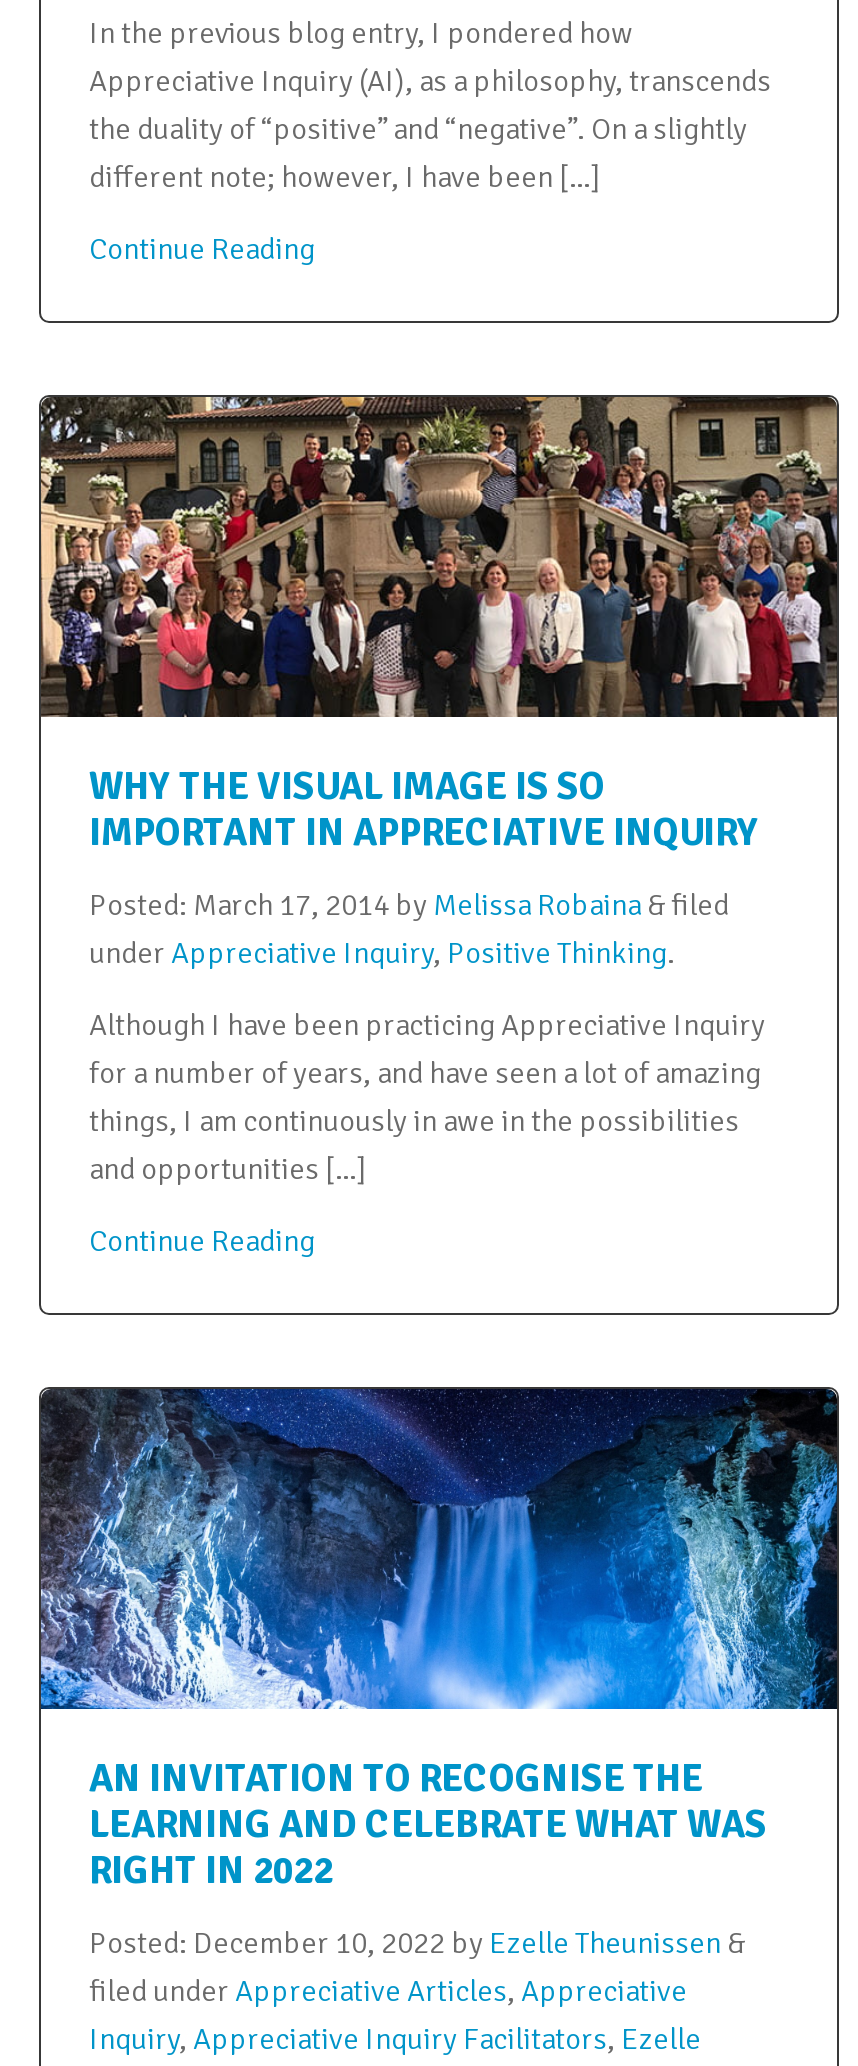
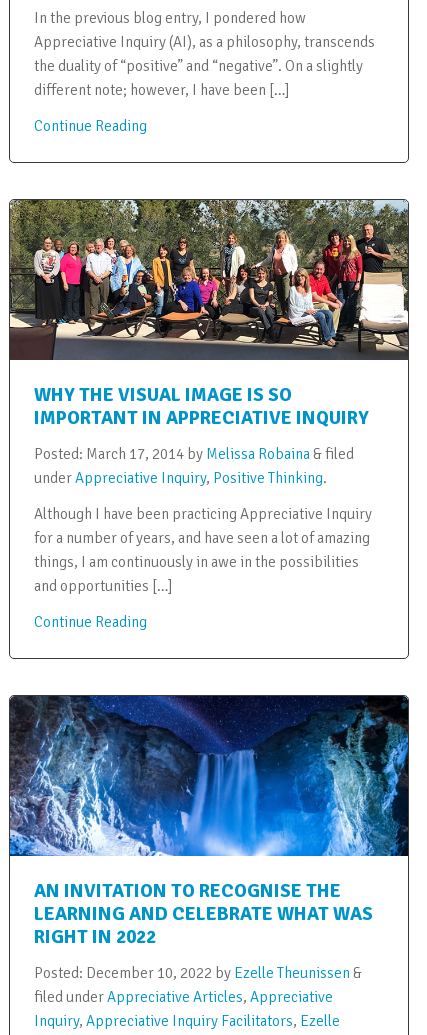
[39,395,839,717] [image] -> [9,199,409,361] [image]

